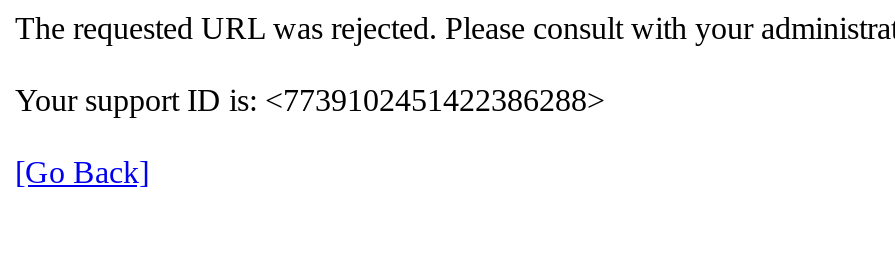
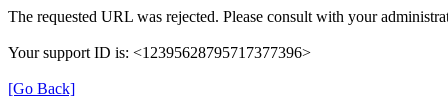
[15,83,605,117] Your support ID is: <7739102451422386288> -> [8,44,311,61] Your support ID is: <12395628795717377396>

